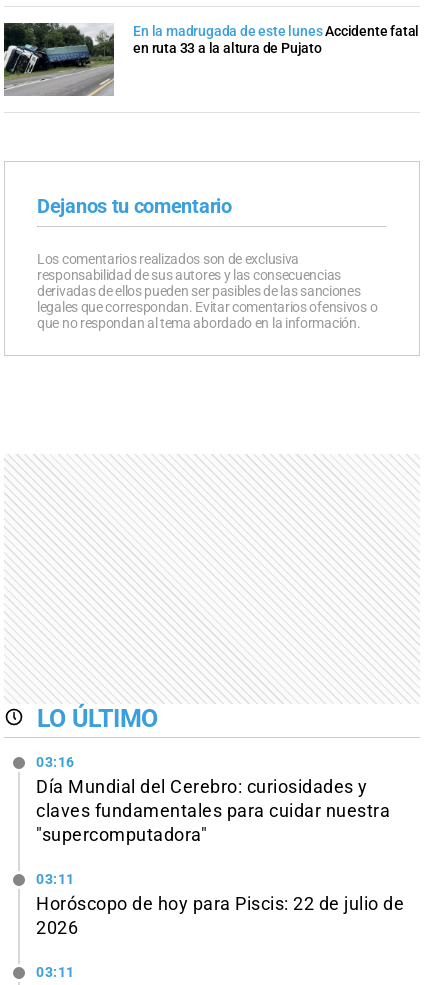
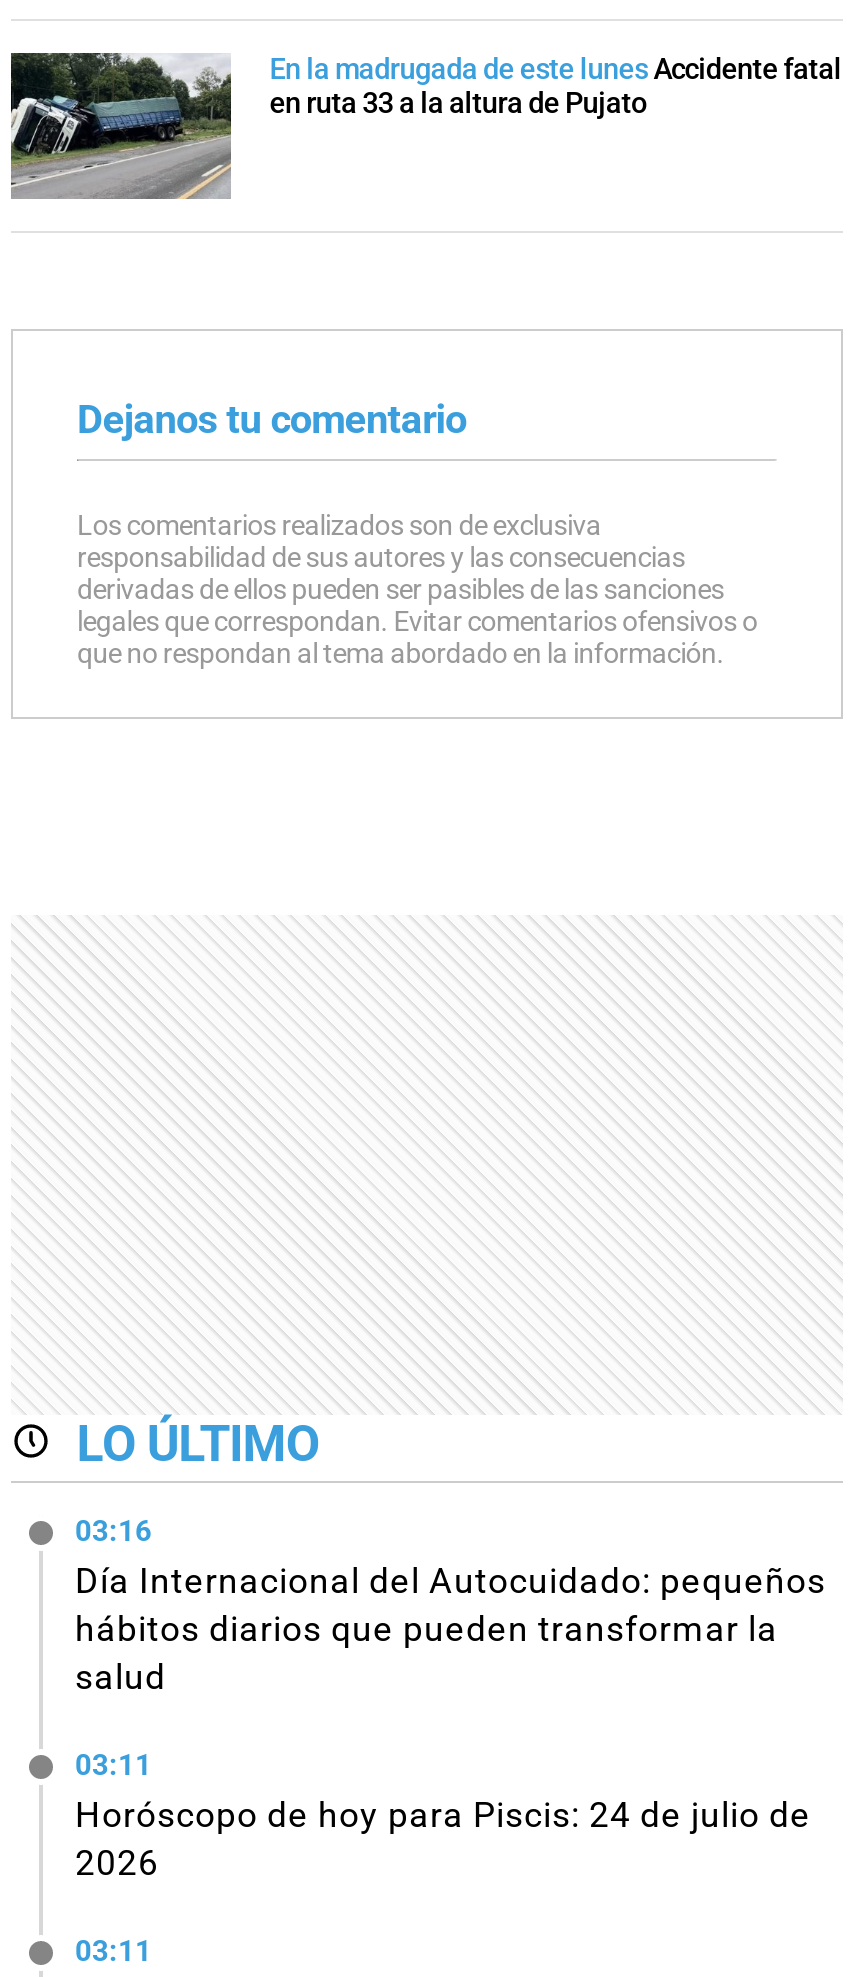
[36,777,390,845] Día Mundial del Cerebro: curiosidades y | claves fundamentales para cuidar nuestra | "supercomputadora" -> [75,1561,826,1697] Día Internacional del Autocuidado: pequeños | hábitos diarios que pueden transformar la | salud
[36,894,404,914] Horóscopo de hoy para Piscis: 22 de julio de -> [75,1795,811,1835] Horóscopo de hoy para Piscis: 24 de julio de

